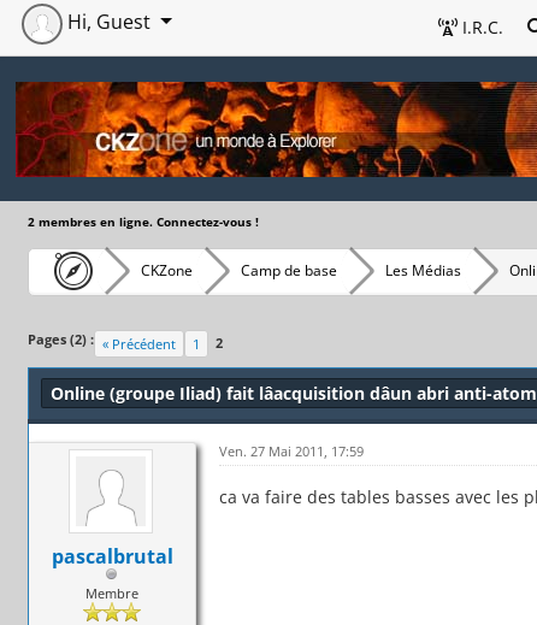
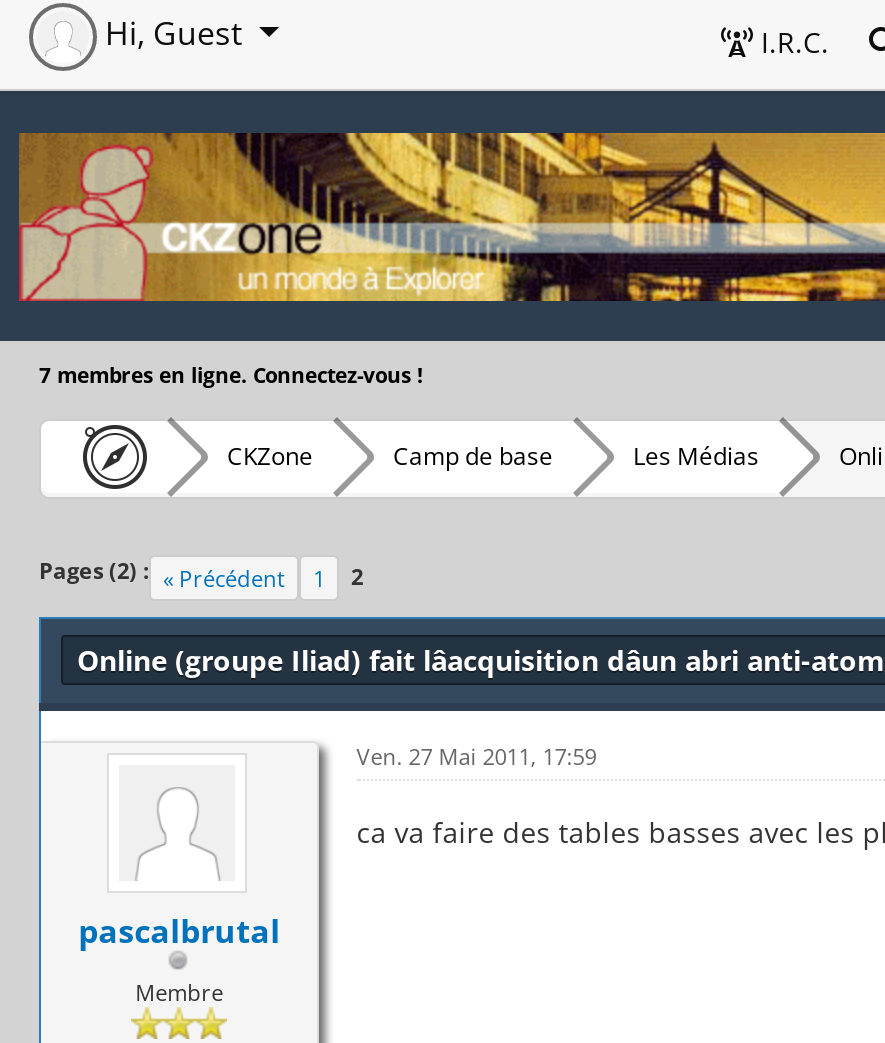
[16,81,533,230] [image] | 2 membres en ligne. Connectez-vous ! -> [19,131,879,388] [image] | 7 membres en ligne. Connectez-vous !

